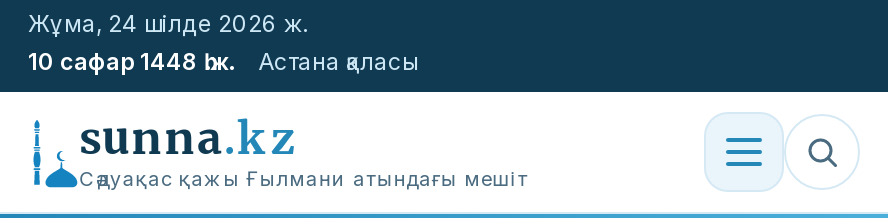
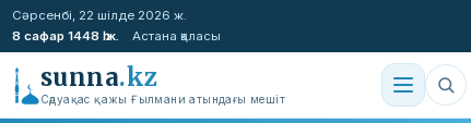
[28,10,308,38] Жұма, 24 шілде 2026 ж. -> [12,8,187,23] Сәрсенбі, 22 шілде 2026 ж.
[28,48,420,76] 10 сафар 1448 һ.ж. Астана қаласы -> [12,28,221,44] 8 сафар 1448 һ.ж. Астана қаласы

